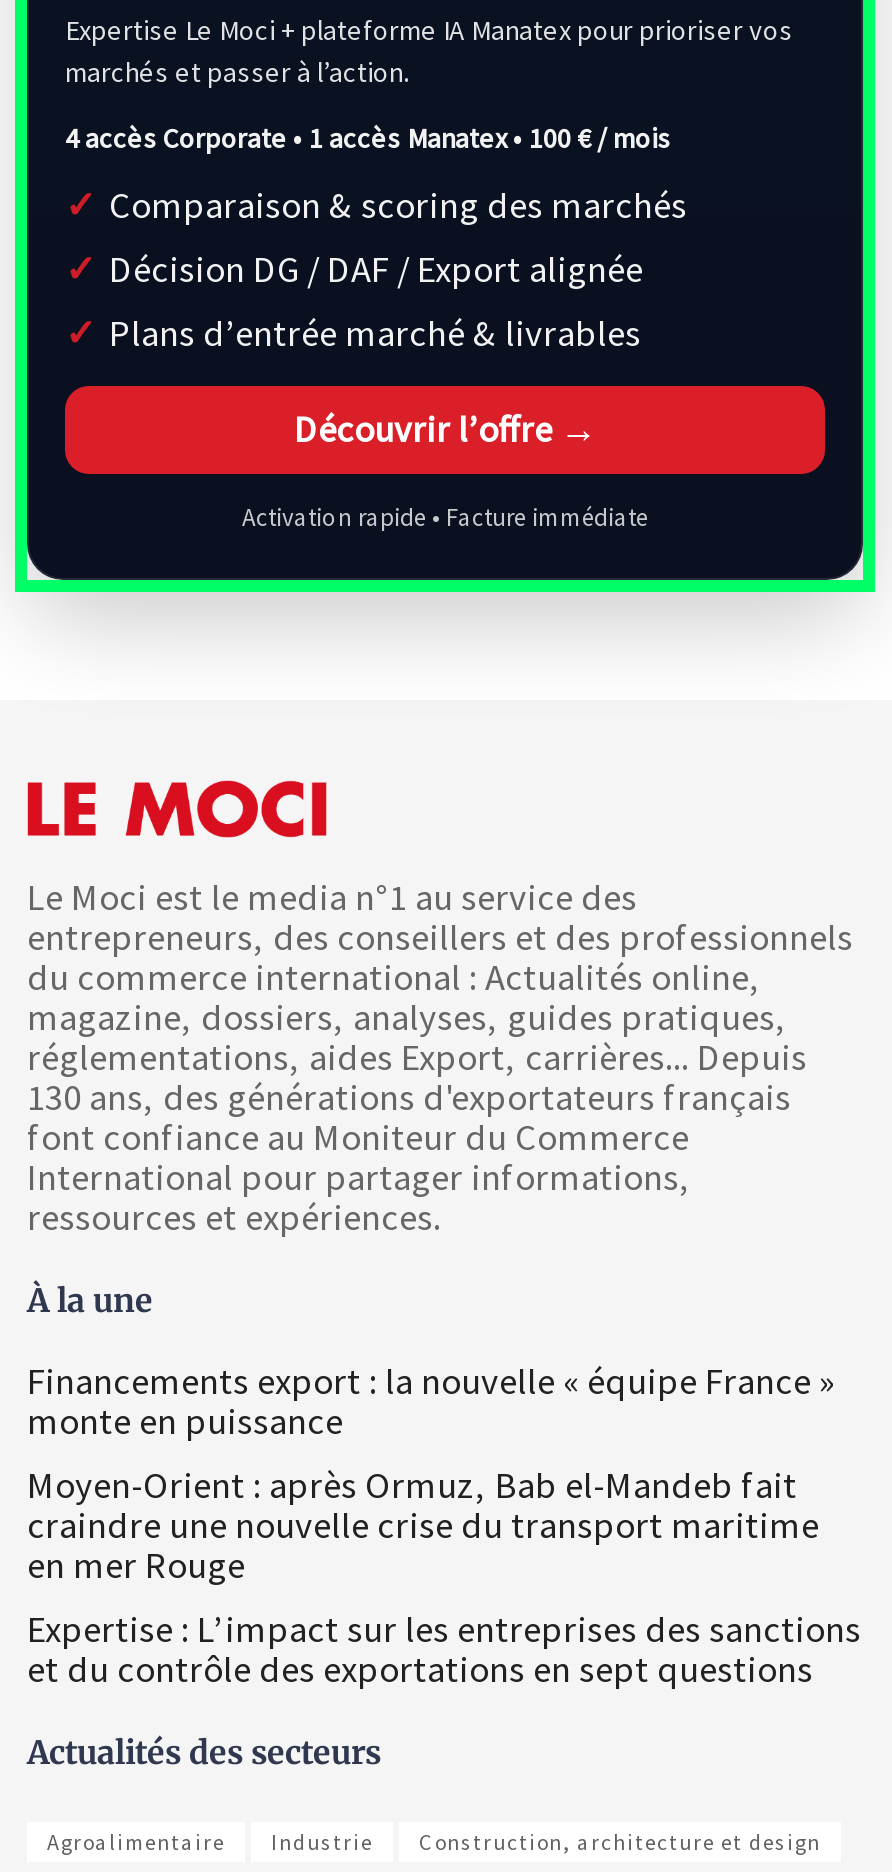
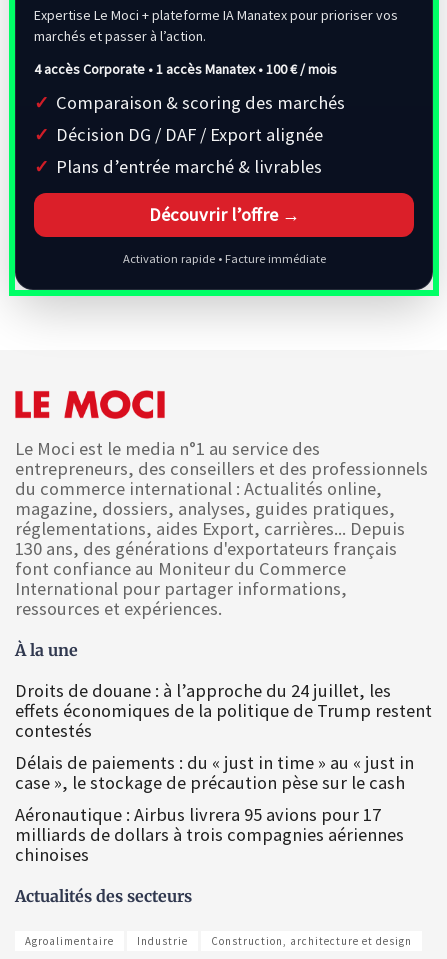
[27,1359,861,1693] Financements export : la nouvelle « équipe France » | monte en puissance | Moyen-Orient : après Ormuz, Bab el-Mandeb fait | craindre une nouvelle crise du transport maritime | en mer Rouge | Expertise : L’impact sur les entreprises des sanctions | et du contrôle des exportations en sept questions -> [15,679,432,866] Droits de douane : à l’approche du 24 juillet, les | effets économiques de la politique de Trump restent | contestés | Délais de paiements : du « just in time » au « just in | case », le stockage de précaution pèse sur le cash | Aéronautique : Airbus livrera 95 avions pour 17 | milliards de dollars à trois compagnies aériennes | chinoises

